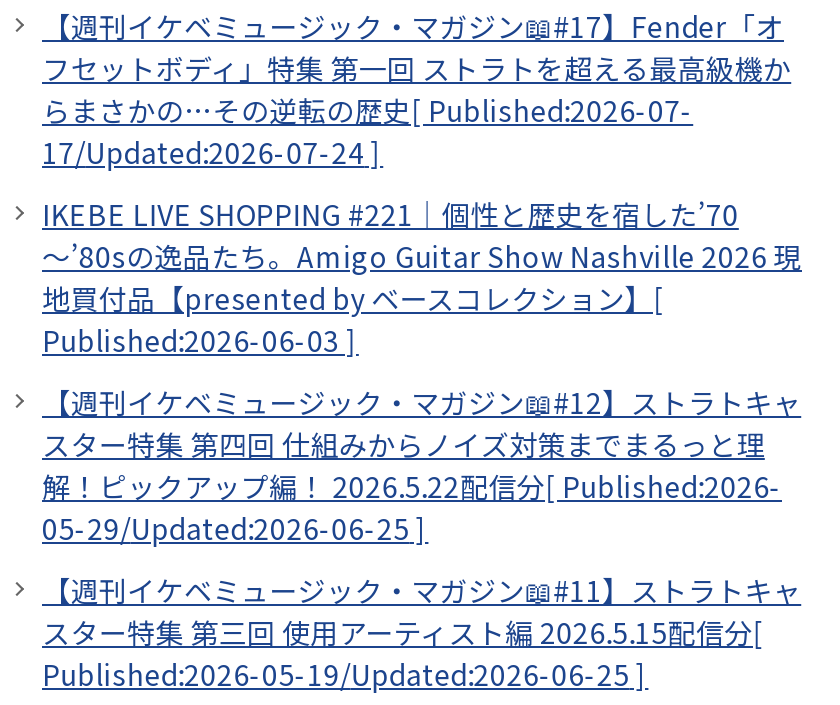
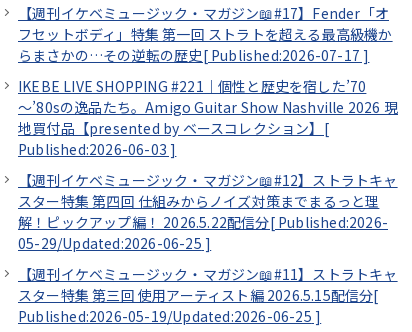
[42,90,693,172] らまさかの…その逆転の歴史[Published:2026-07- | 17/Updated:2026-07-24] -> [18,45,369,65] らまさかの…その逆転の歴史[Published:2026-07-17]

